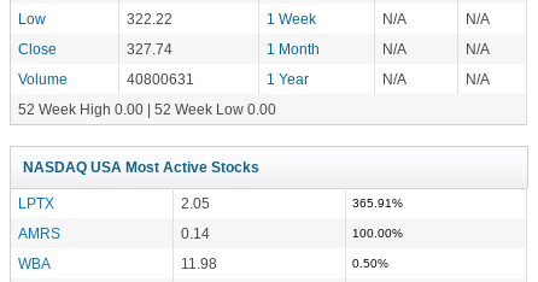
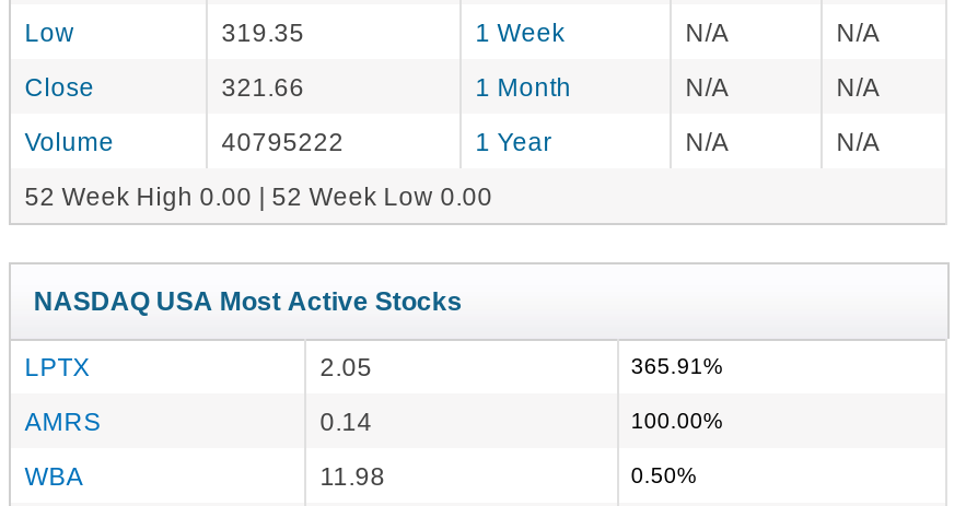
[127,11,173,27] 322.22 -> [221,18,305,47] 319.35
[127,41,173,57] 327.74 -> [221,73,305,101] 321.66
[127,71,194,87] 40800631 -> [221,127,344,156] 40795222

